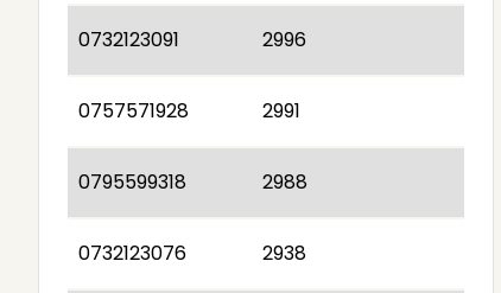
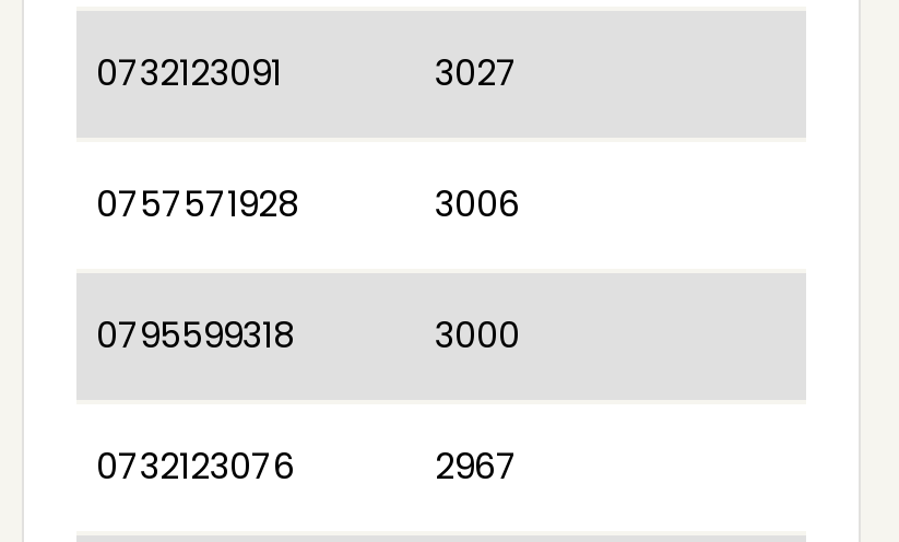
[262,26,306,53] 2996 -> [435,48,518,98] 3027
[262,97,300,125] 2991 -> [435,179,520,229] 3006
[262,168,307,196] 2988 -> [435,310,520,361] 3000
[262,240,306,267] 2938 -> [435,441,518,492] 2967

